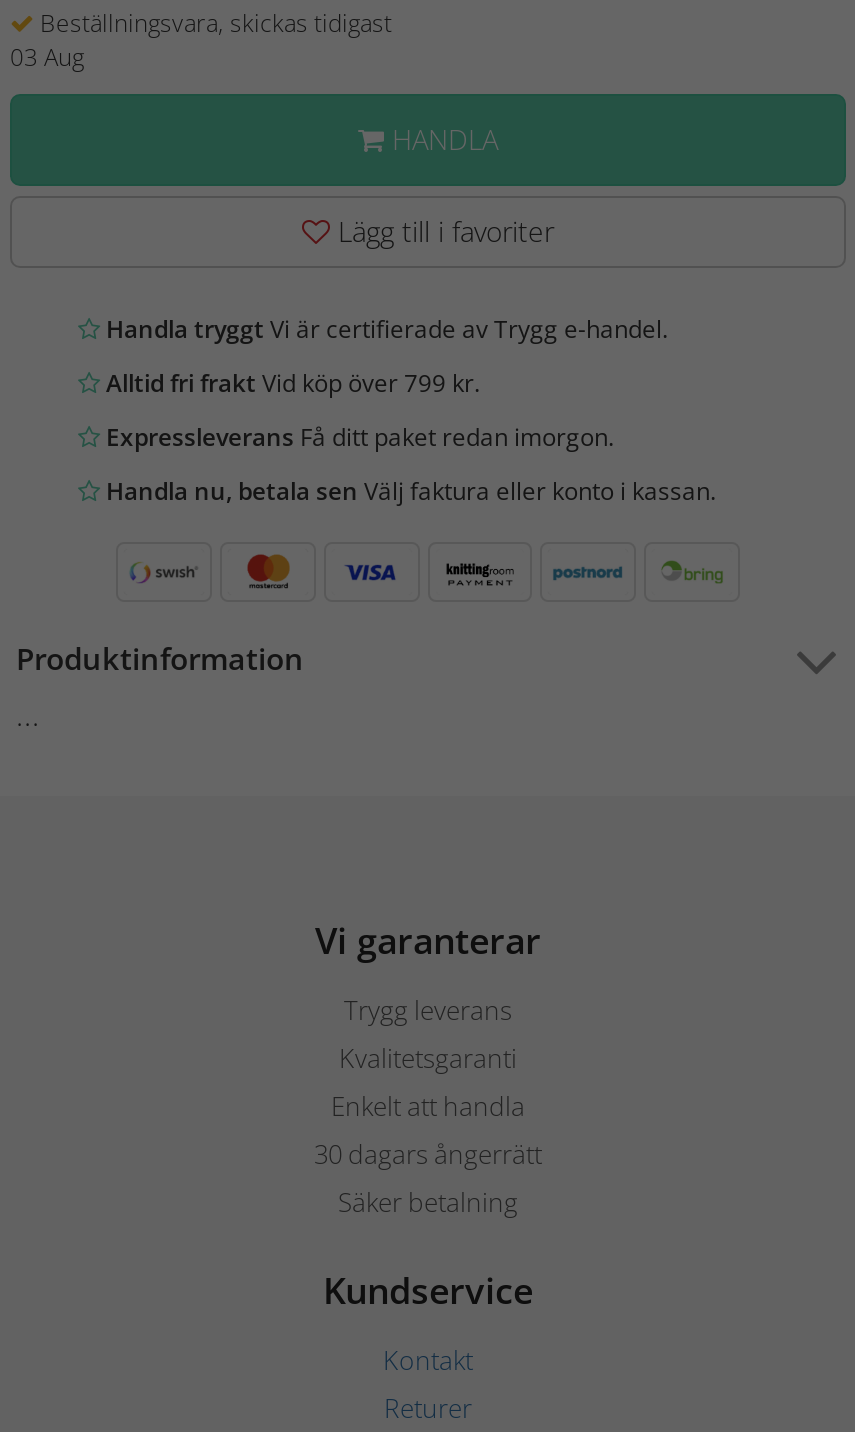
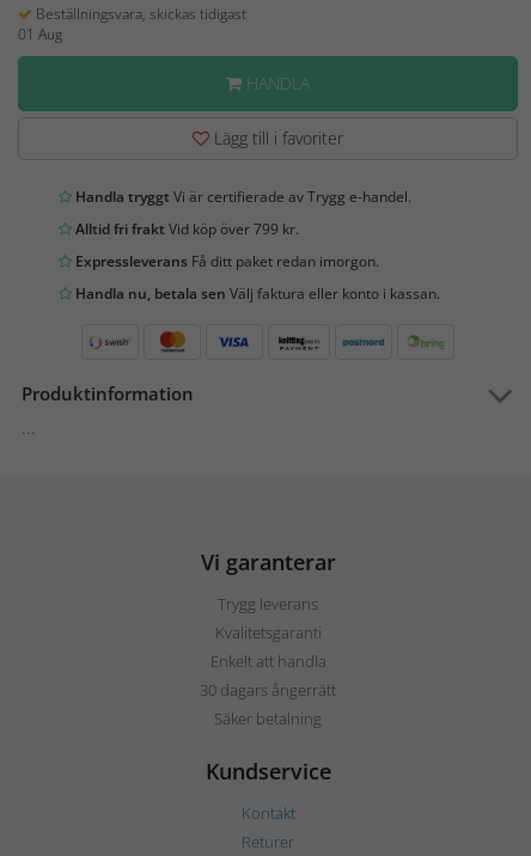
[10,40,84,74] 03 Aug -> [18,24,62,44] 01 Aug

